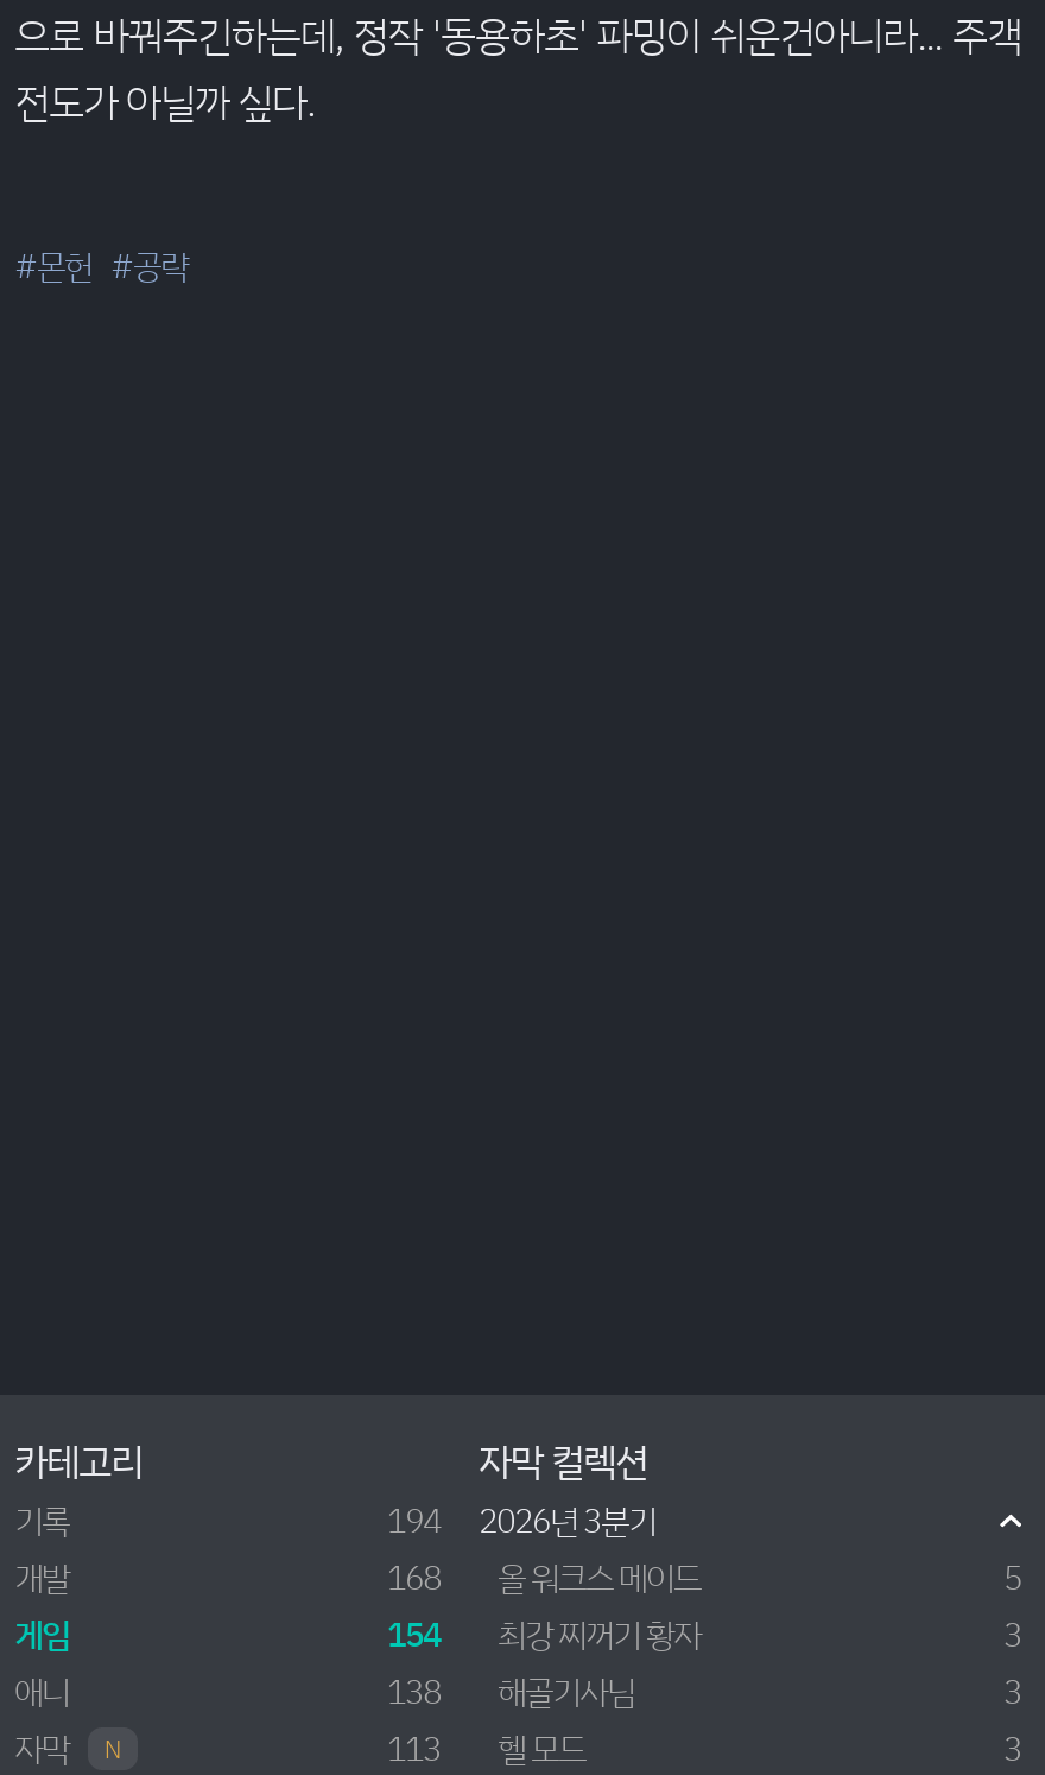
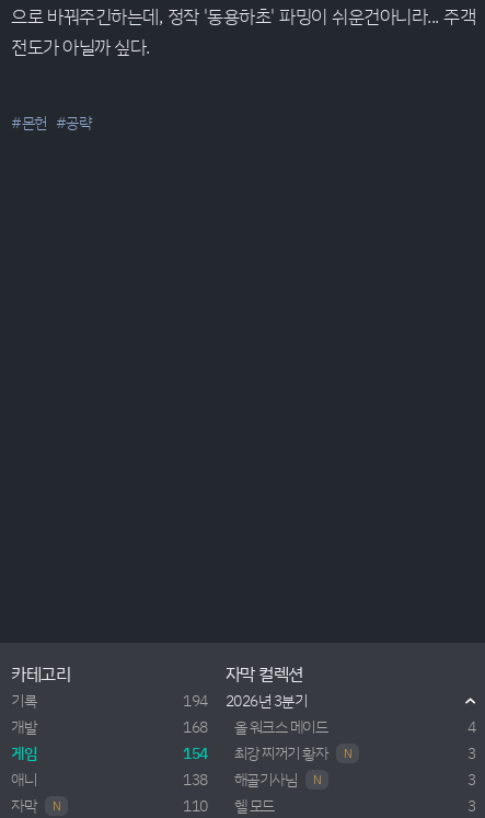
[1003,1554,1021,1599] 5 -> [467,716,475,737] 4
none -> [344,745,352,762] N
[387,1725,585,1770] 113 헬 모드 -> [183,795,274,816] 110 헬 모드
none -> [313,771,321,788] N

